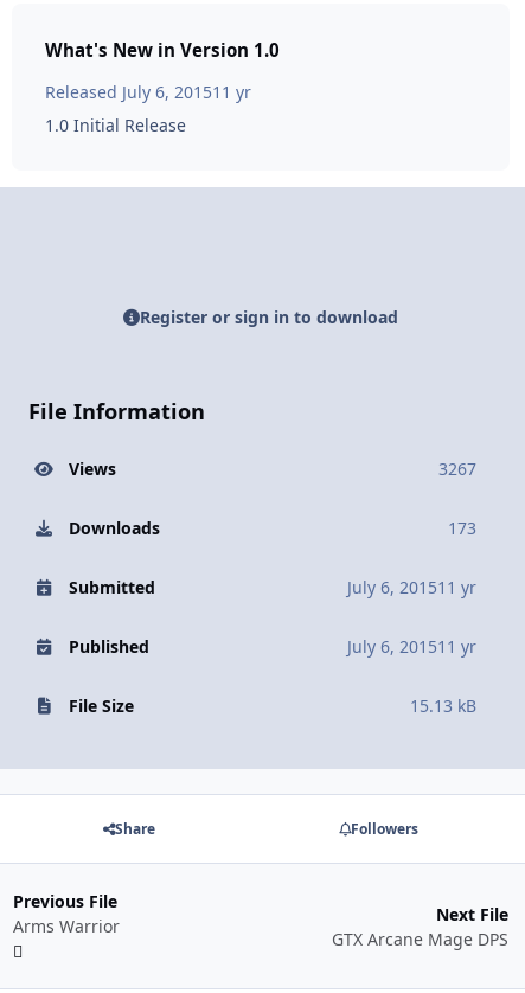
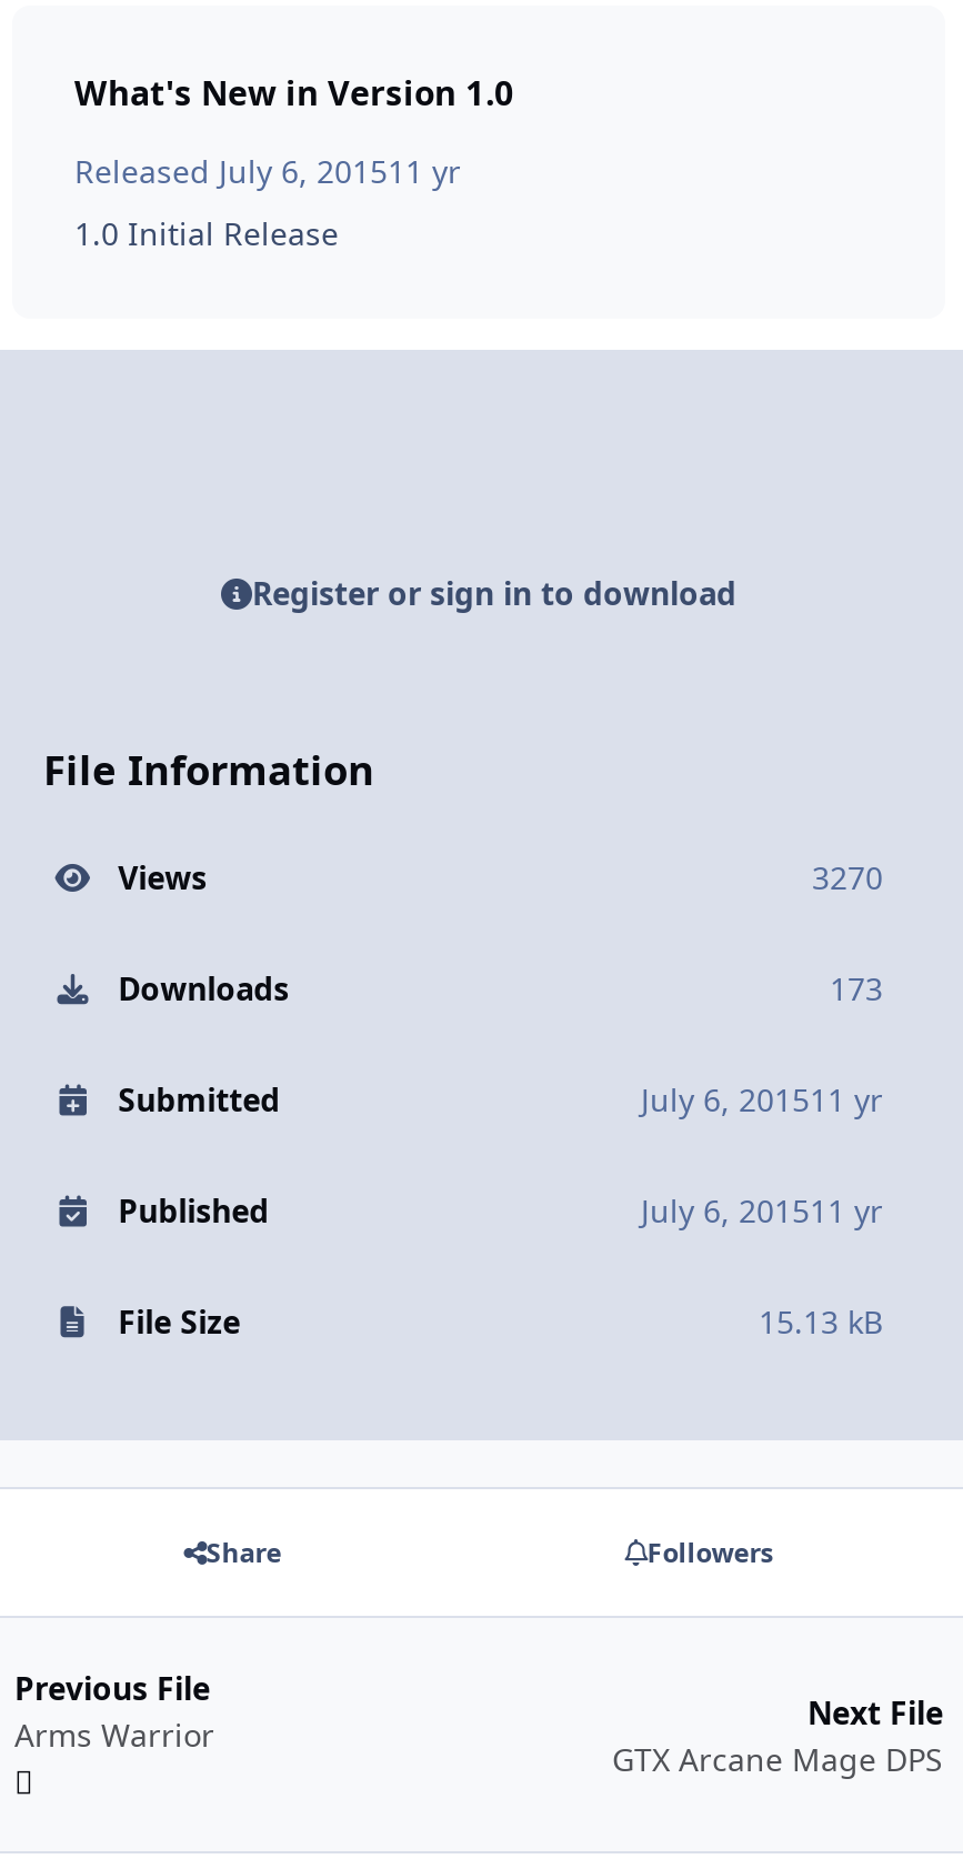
[438,457,476,479] 3267 -> [812,855,883,897] 3270

